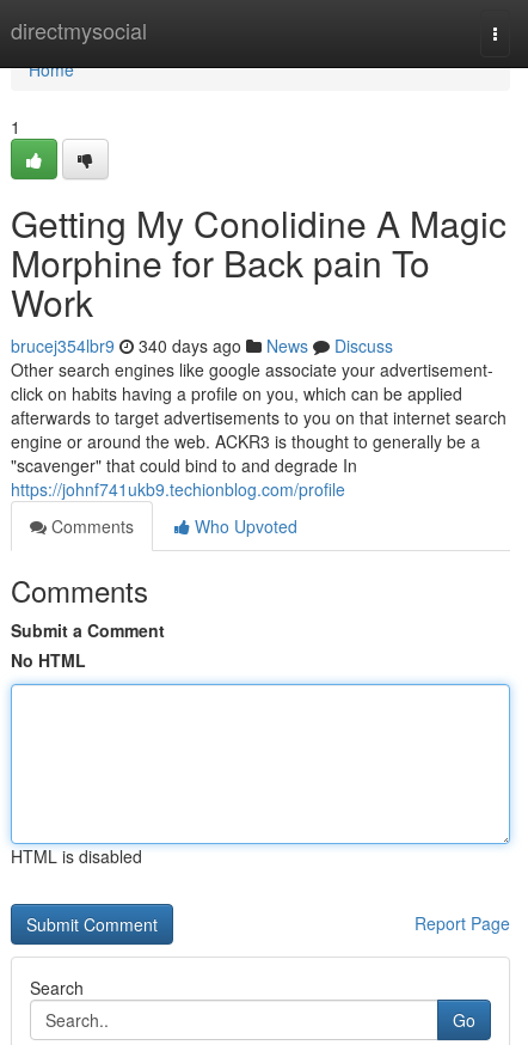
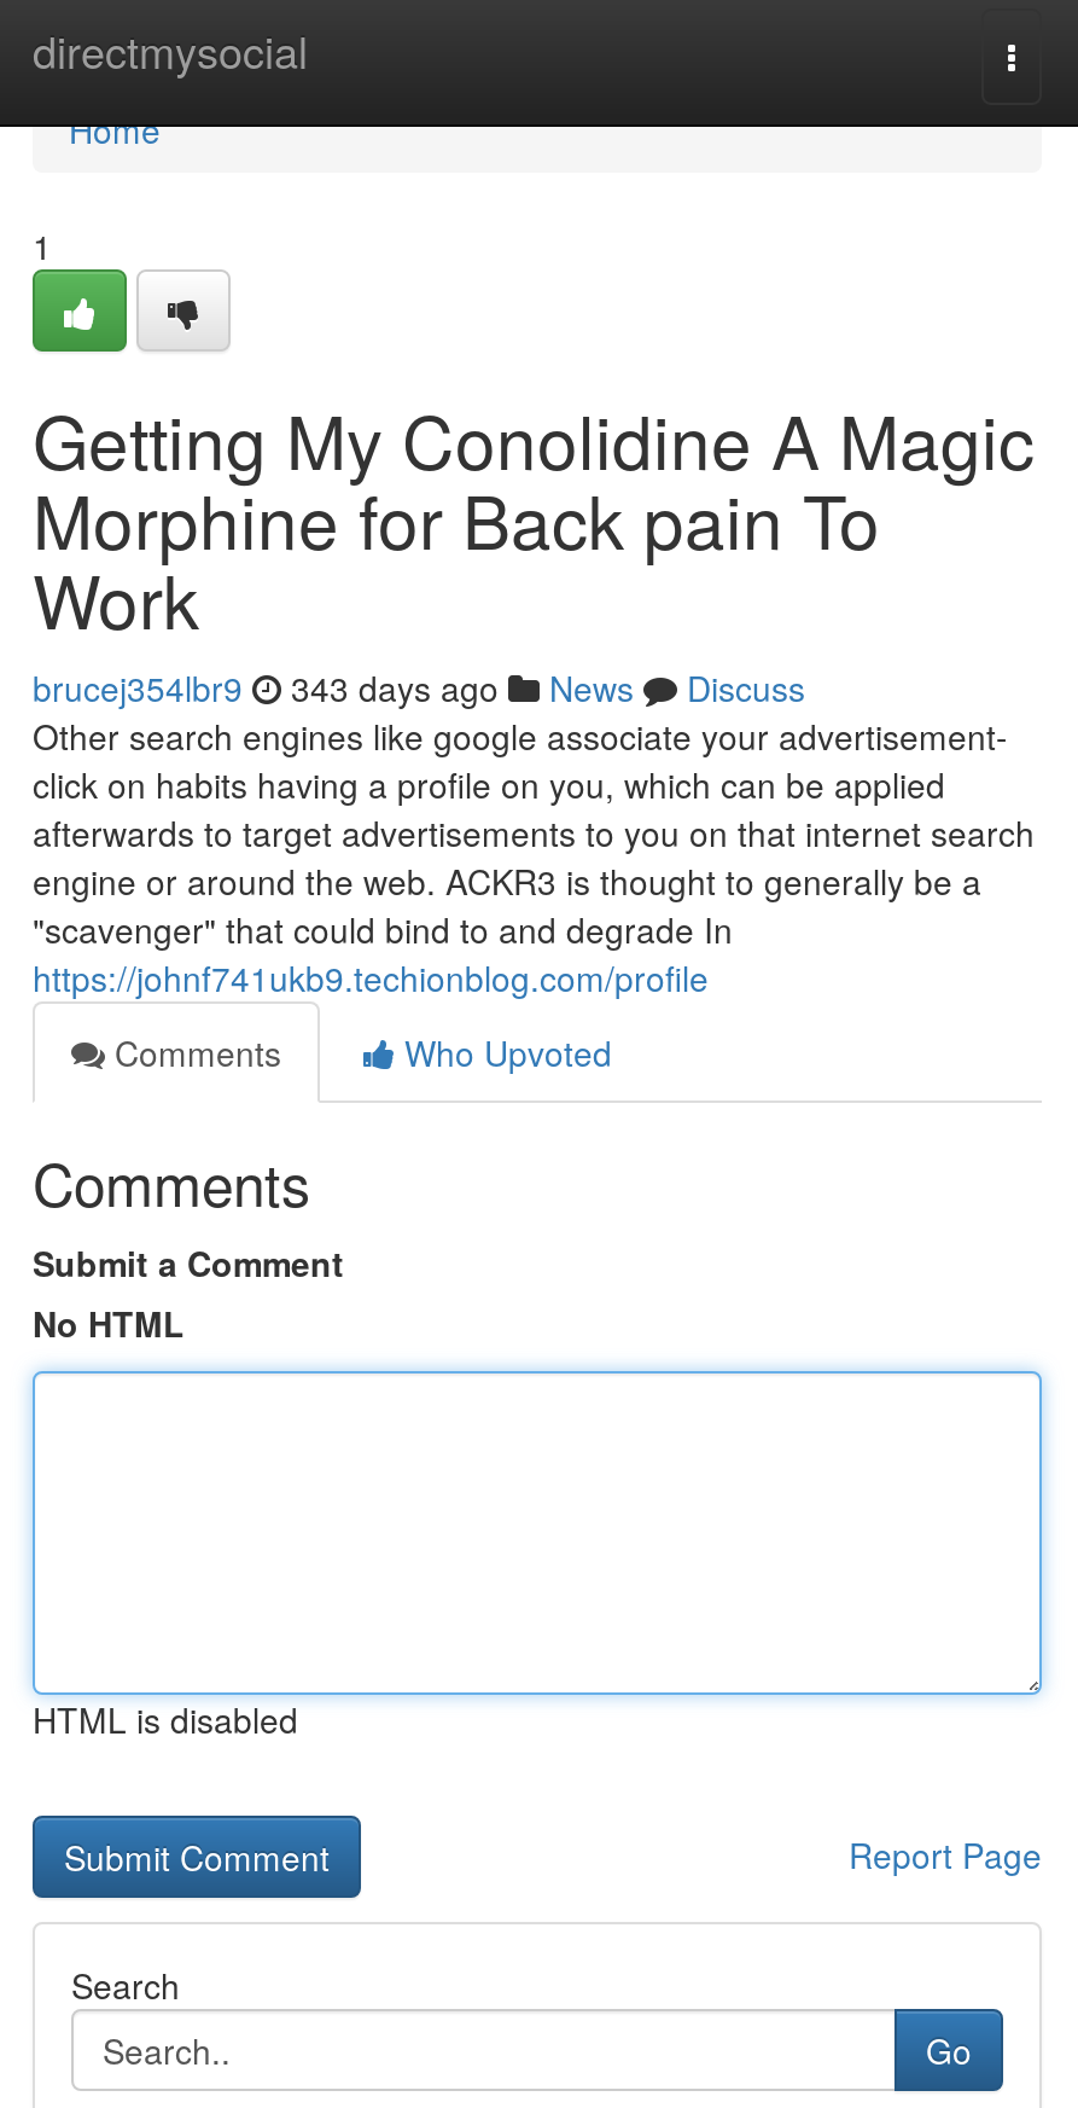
[11,334,393,357] brucej354lbr9 340 days ago News Discuss -> [33,663,805,712] brucej354lbr9 343 days ago News Discuss

